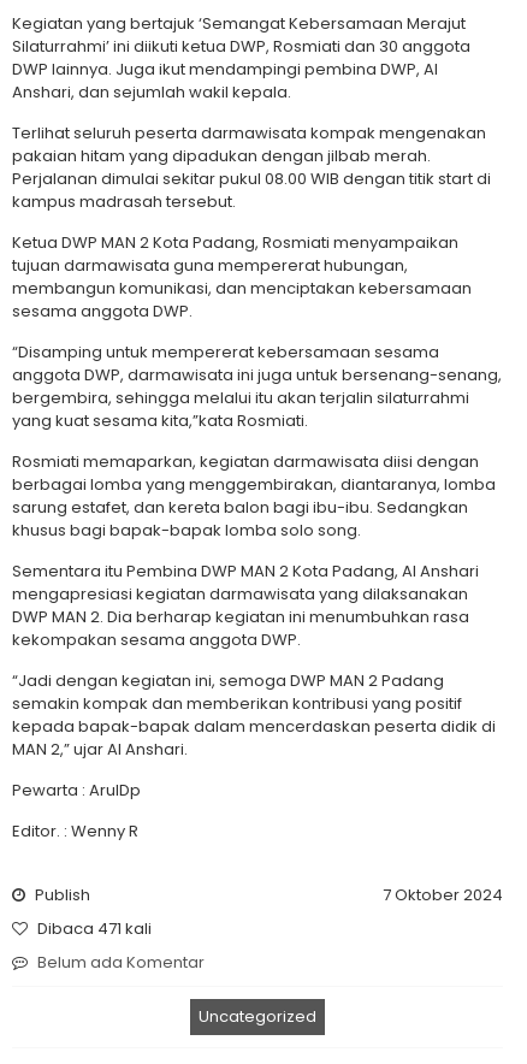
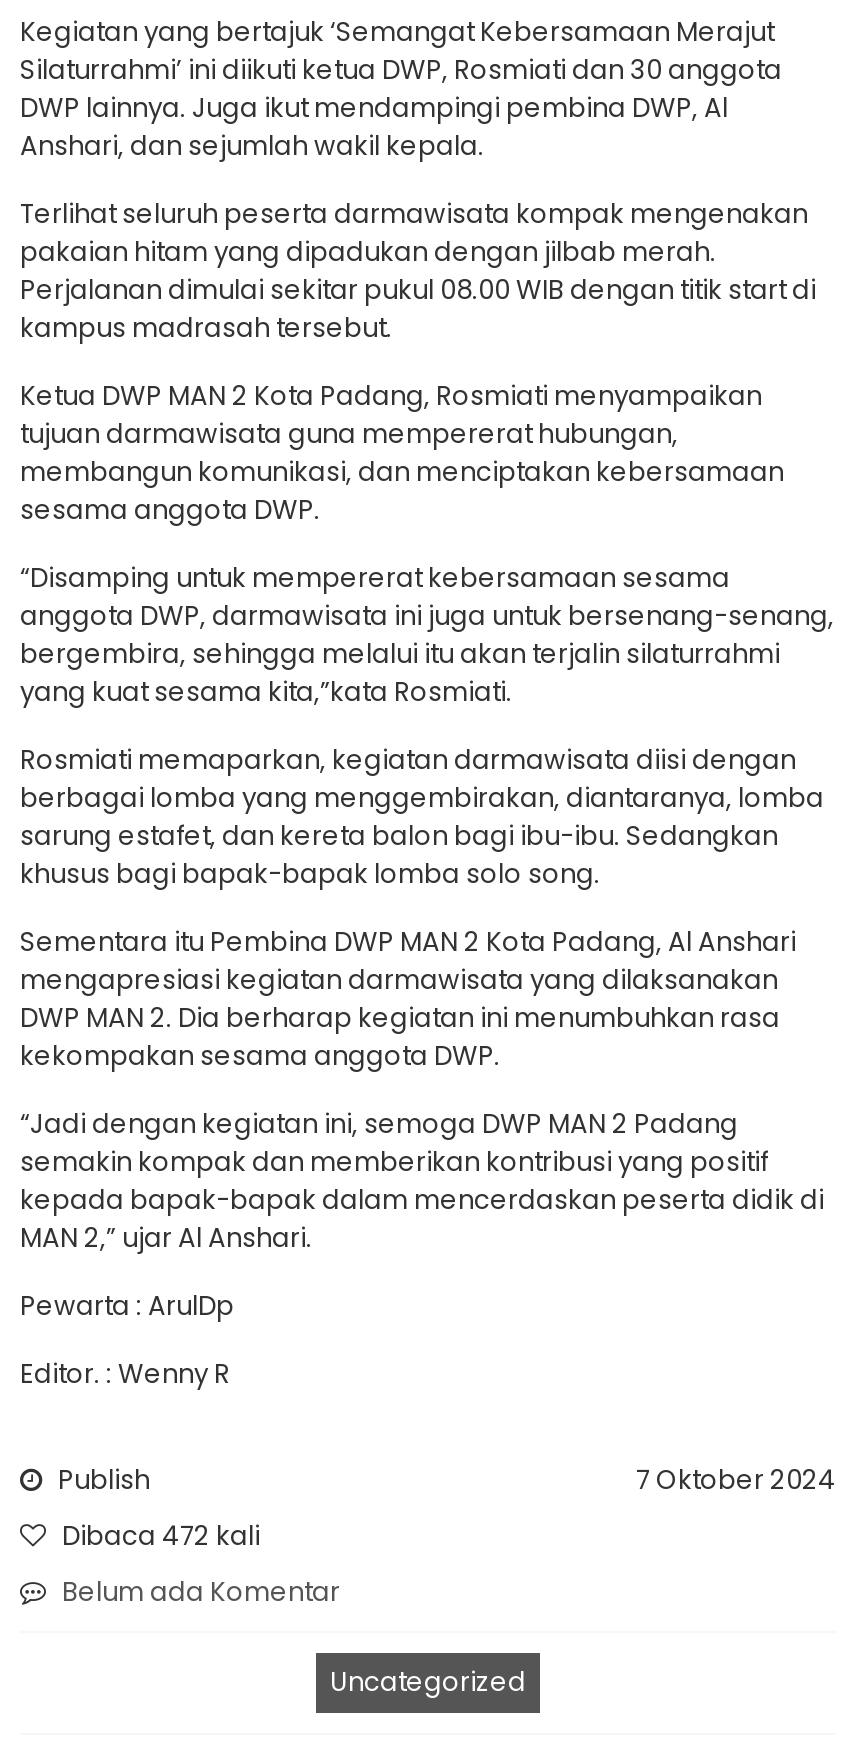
[34,917,152,940] Dibaca 471 kali -> [56,1517,260,1555] Dibaca 472 kali

